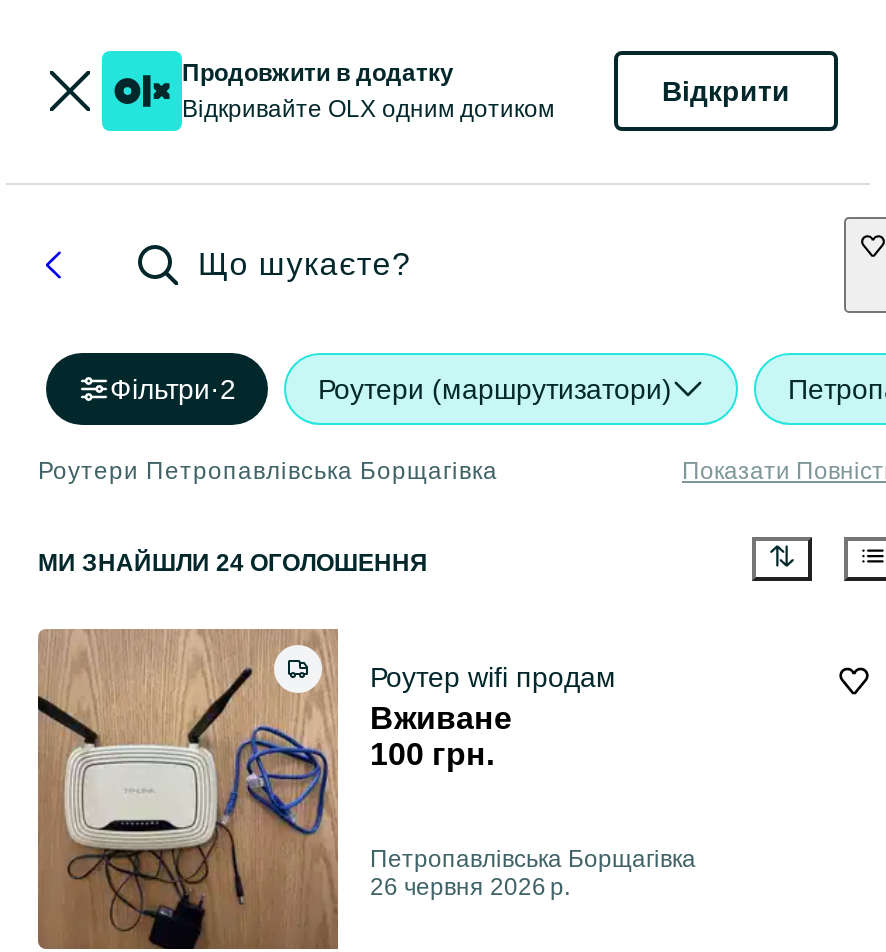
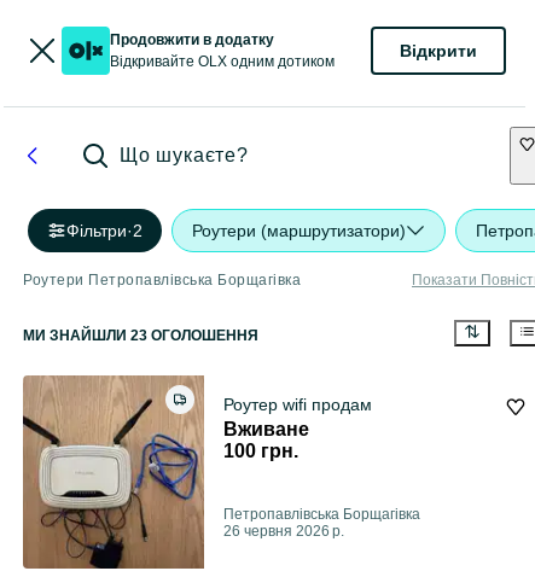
[38,550,428,578] МИ ЗНАЙШЛИ 24 ОГОЛОШЕННЯ -> [23,328,258,344] МИ ЗНАЙШЛИ 23 ОГОЛОШЕННЯ

